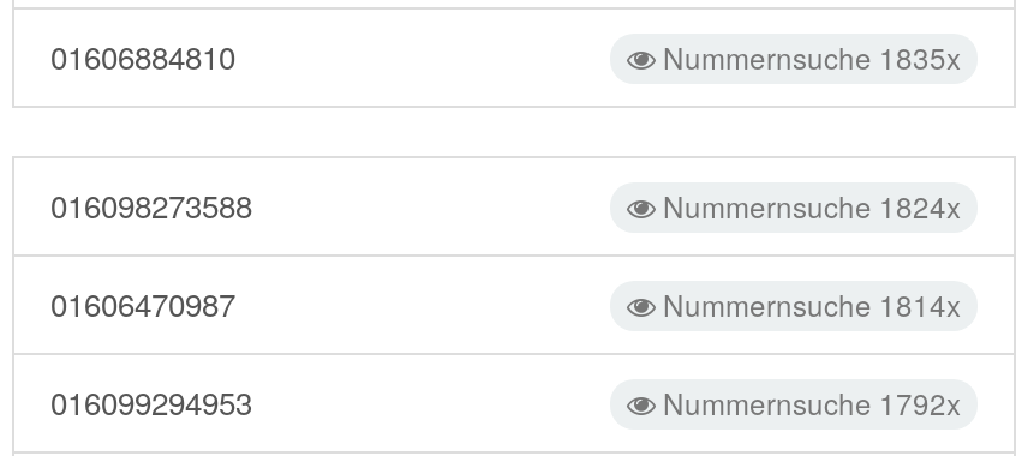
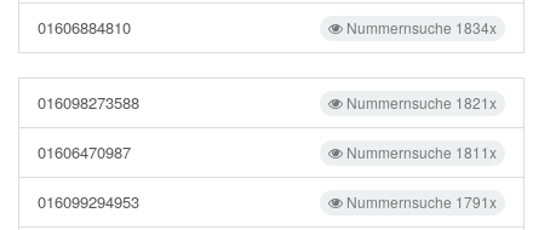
[656,36,961,77] Nummernsuche 1835x -> [343,17,497,38] Nummernsuche 1834x
[656,185,961,226] Nummernsuche 1824x -> [343,92,497,113] Nummernsuche 1821x
[656,283,961,324] Nummernsuche 1814x -> [343,142,497,162] Nummernsuche 1811x
[656,382,961,422] Nummernsuche 1792x -> [343,191,497,212] Nummernsuche 1791x

